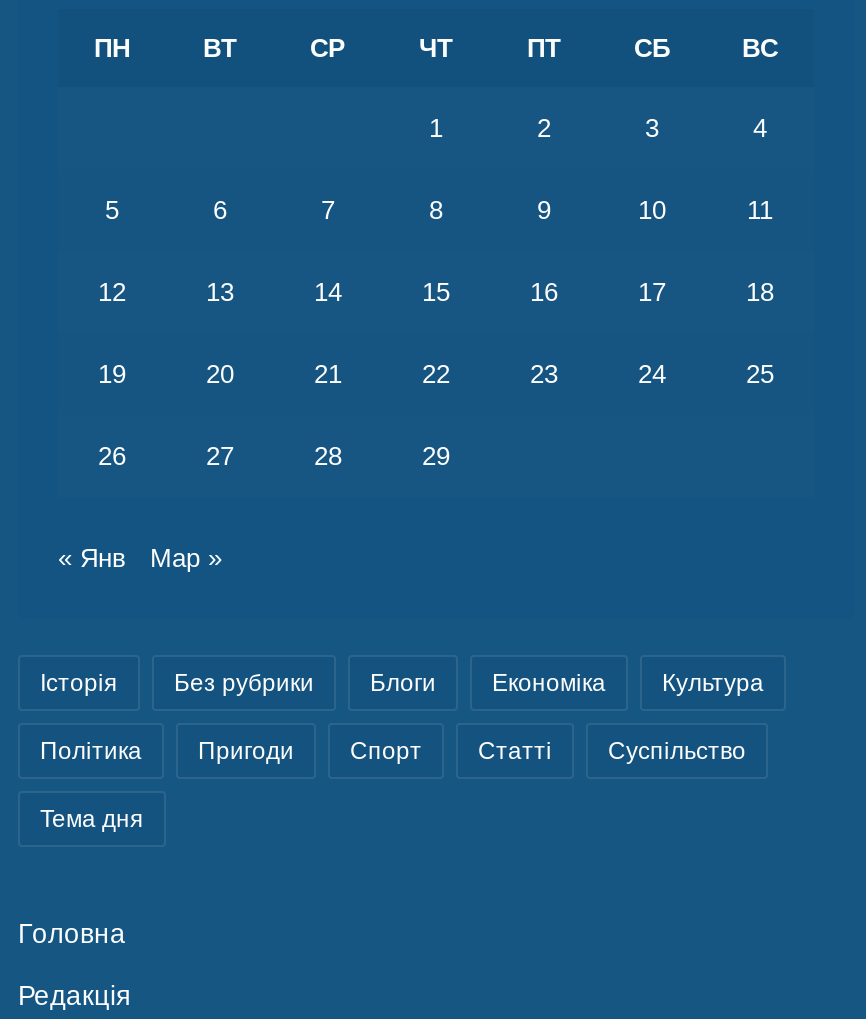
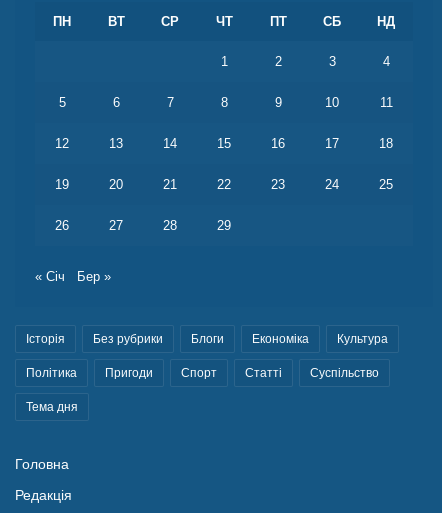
[742,33,778,63] ВС -> [377,14,395,29] НД
[58,542,222,572] « Янв | Мар » -> [35,269,111,284] « Січ | Бер »

